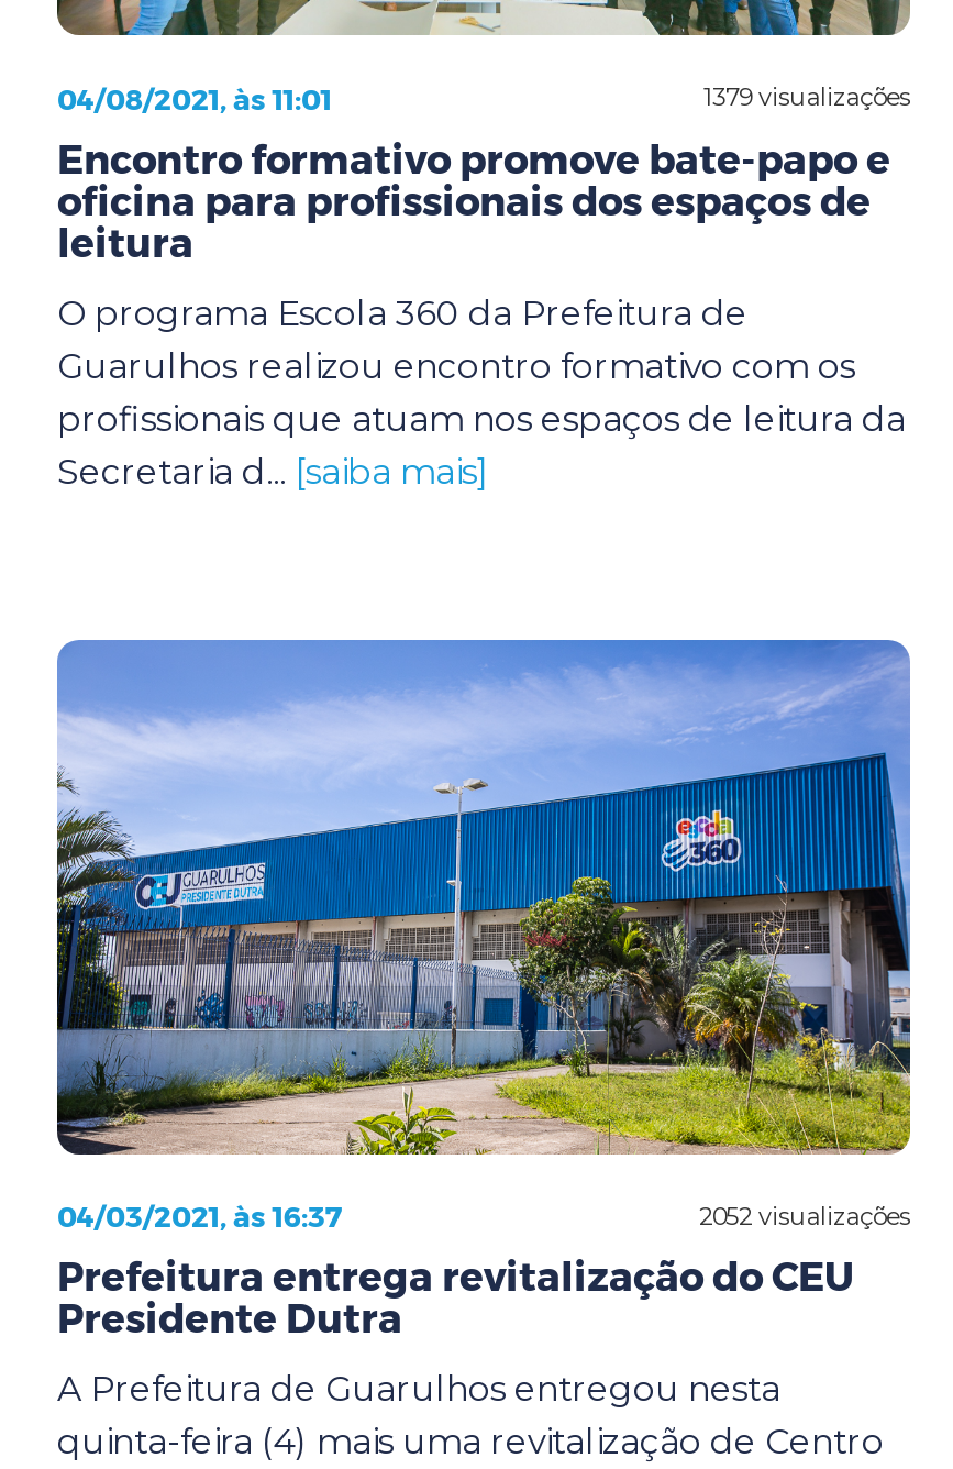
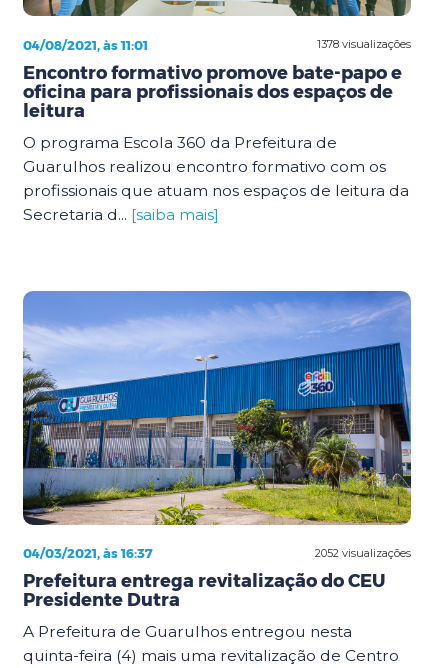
[703,81,910,112] 1379 visualizações -> [317,37,411,51] 1378 visualizações

